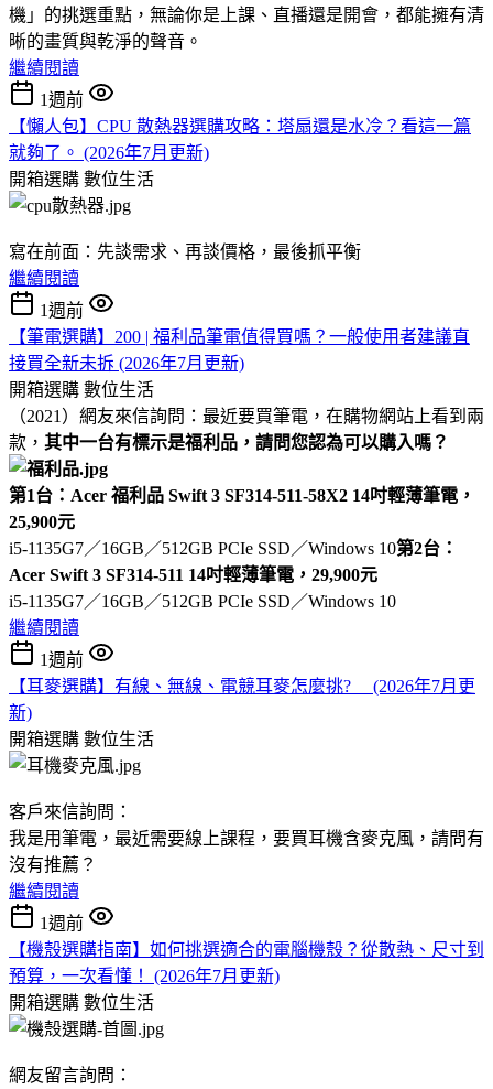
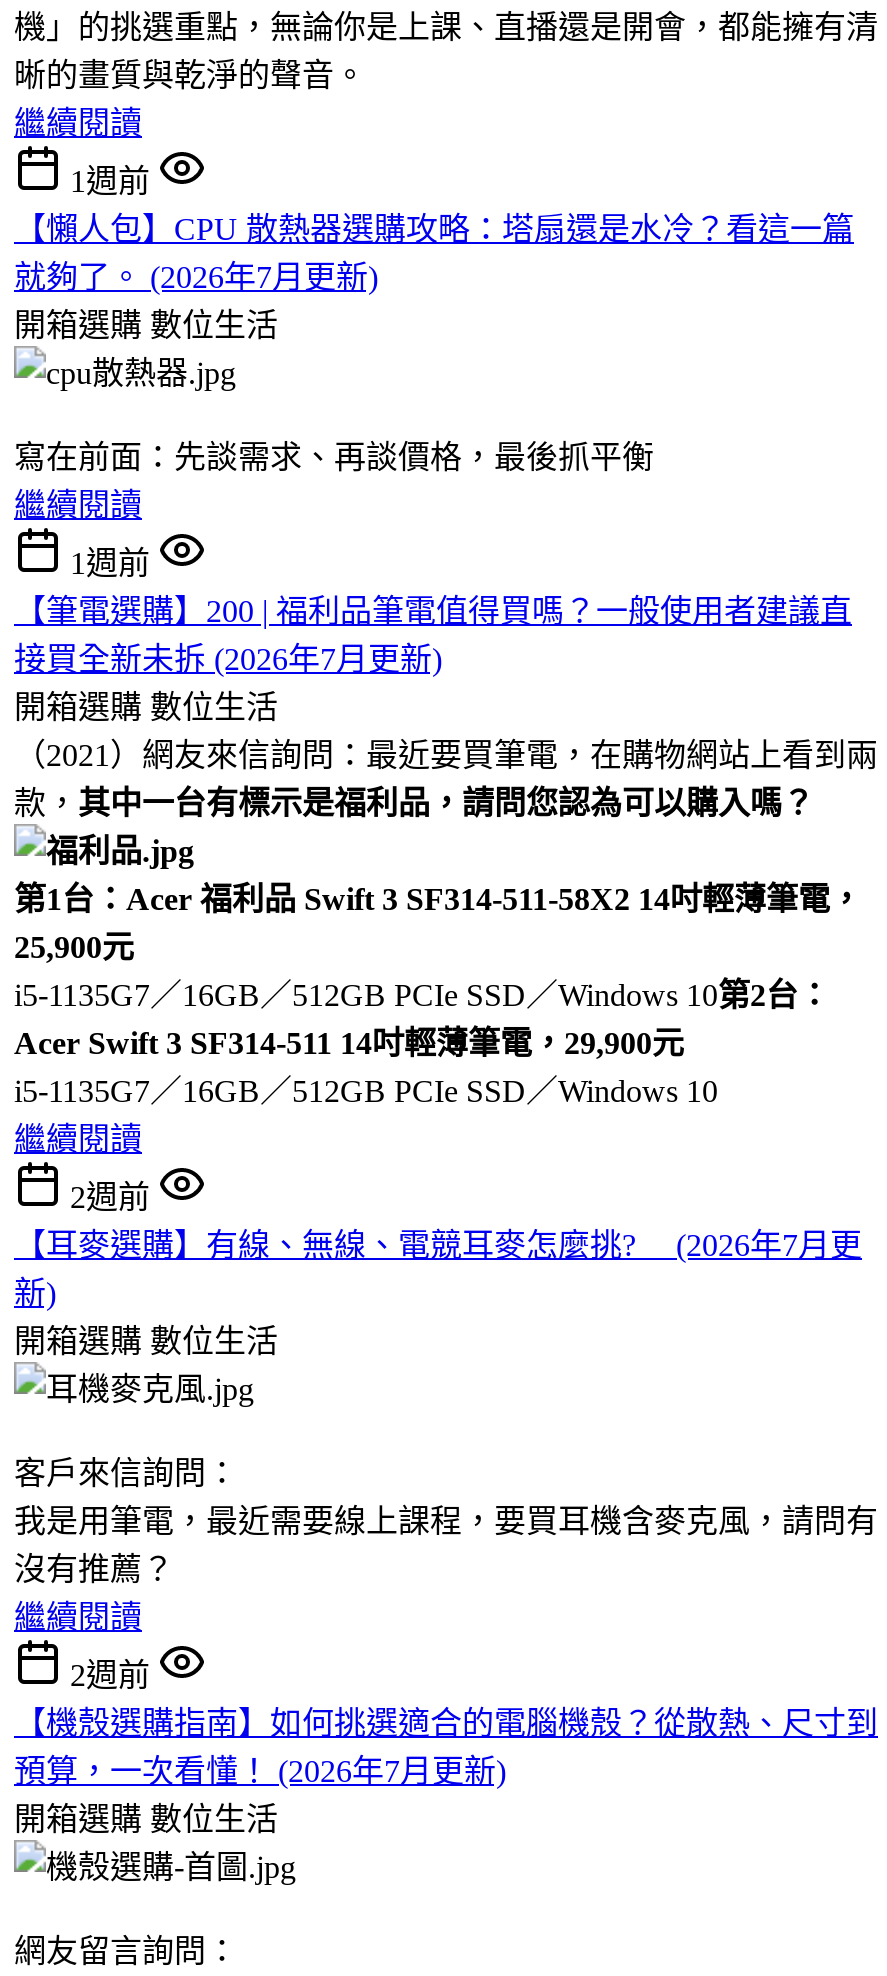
[40,650,84,669] 1週前 -> [70,1180,150,1214] 2週前
[40,914,84,932] 1週前 -> [70,1658,150,1692] 2週前

